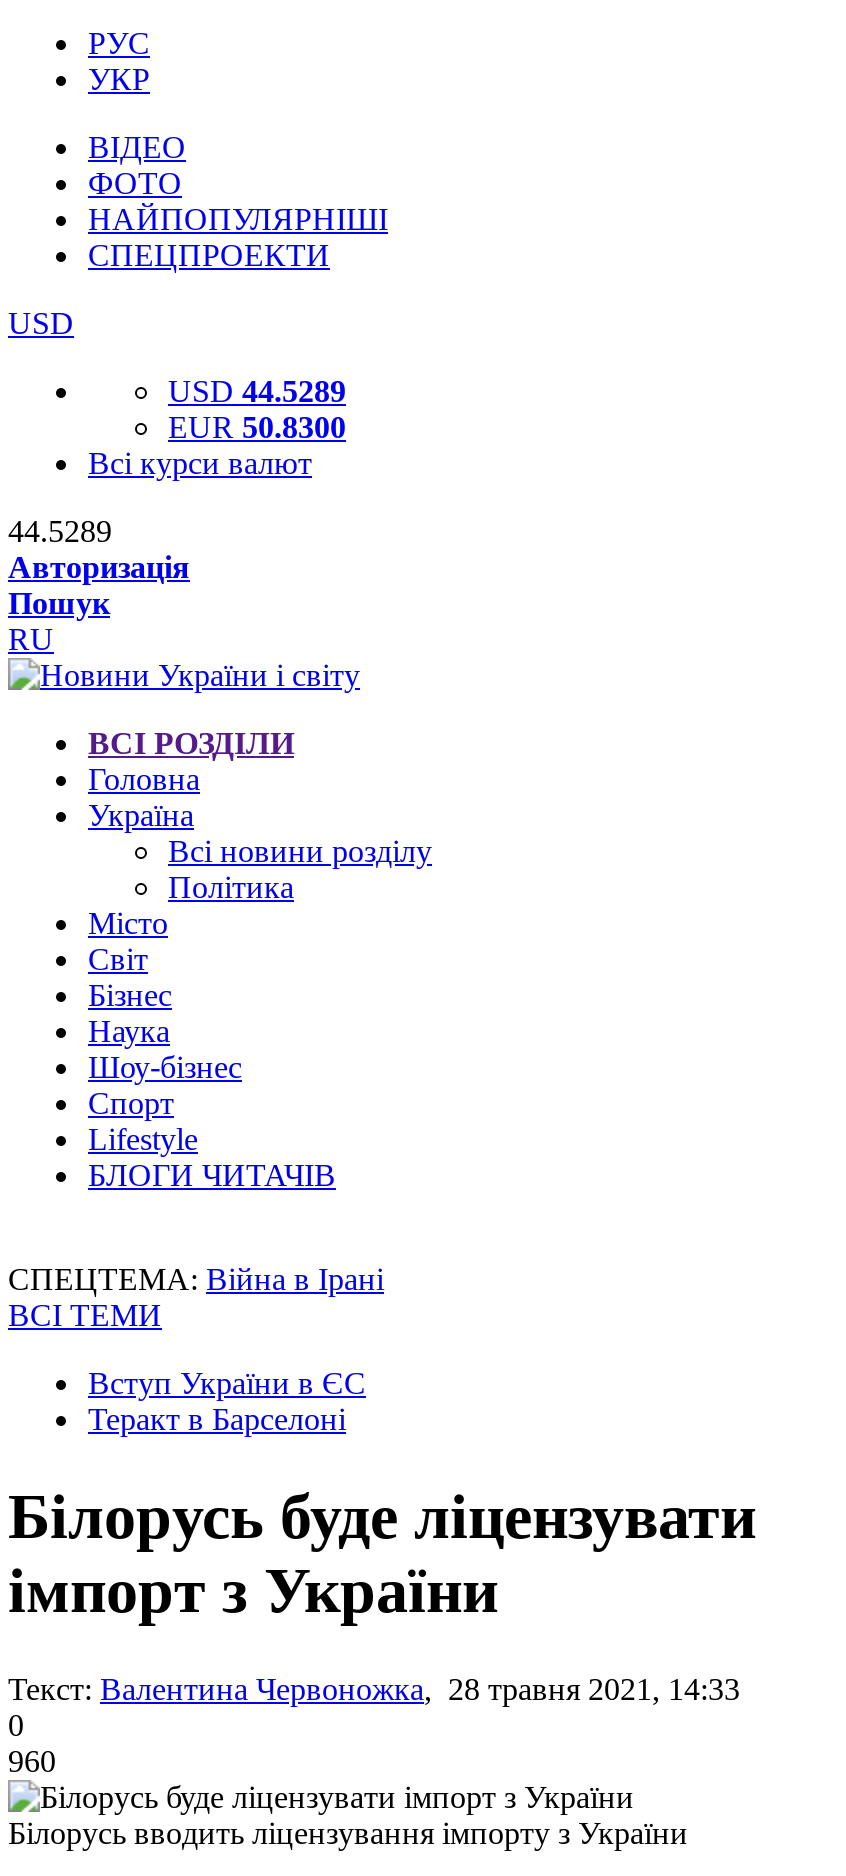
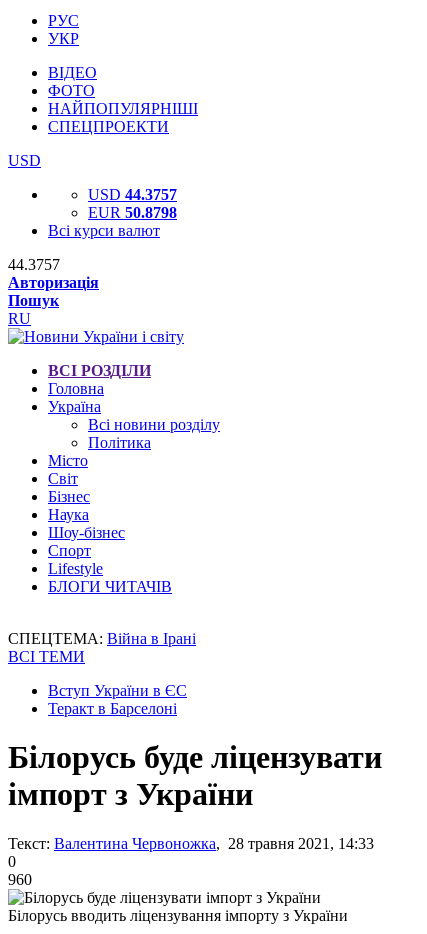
[168,374,346,408] USD 44.5289 -> [88,186,177,203] USD 44.3757
[168,410,346,444] EUR 50.8300 -> [88,204,177,221] EUR 50.8798
[8,514,112,548] 44.5289 -> [8,256,60,273] 44.3757

